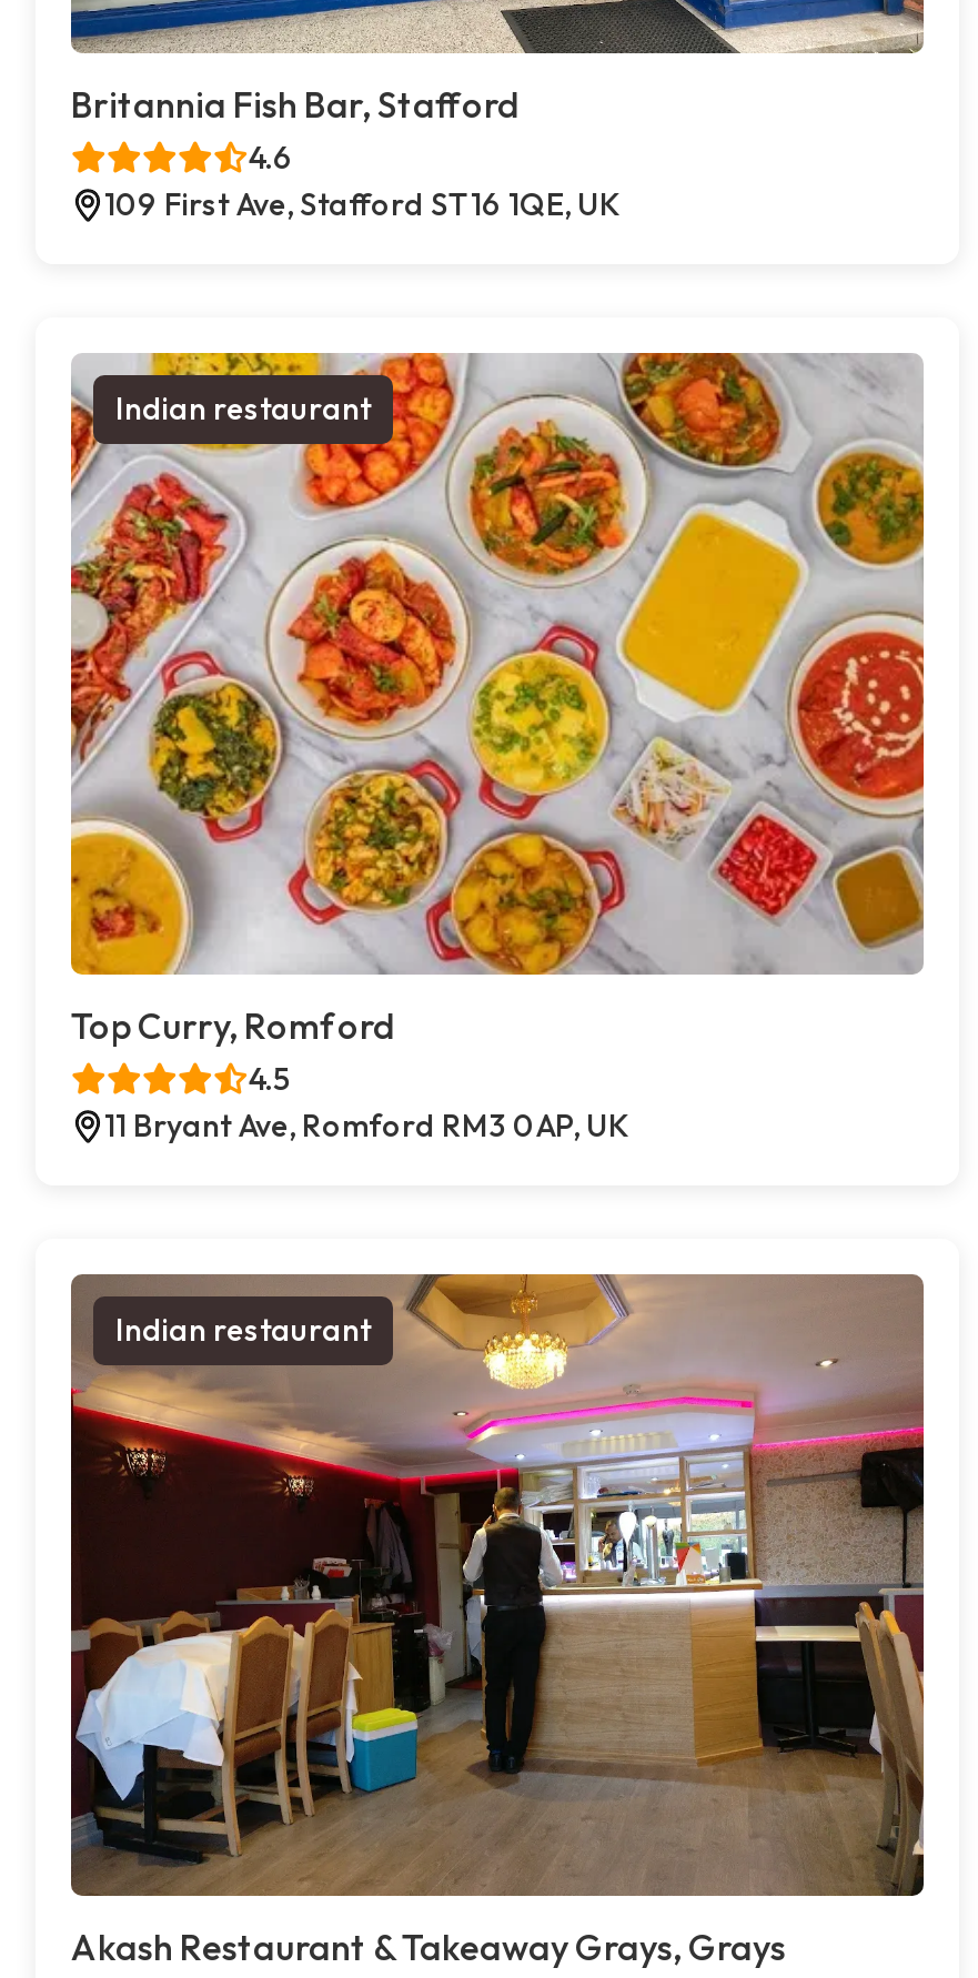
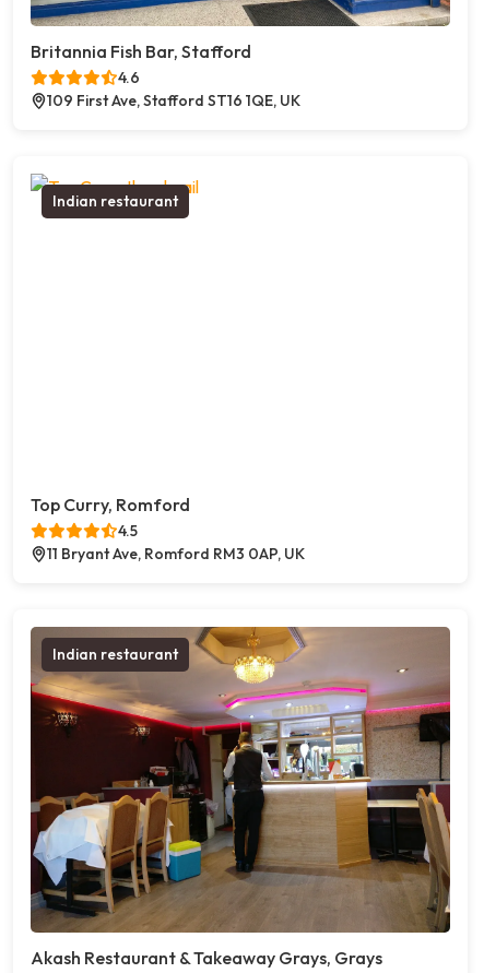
[69,351,926,977] [image] -> none

